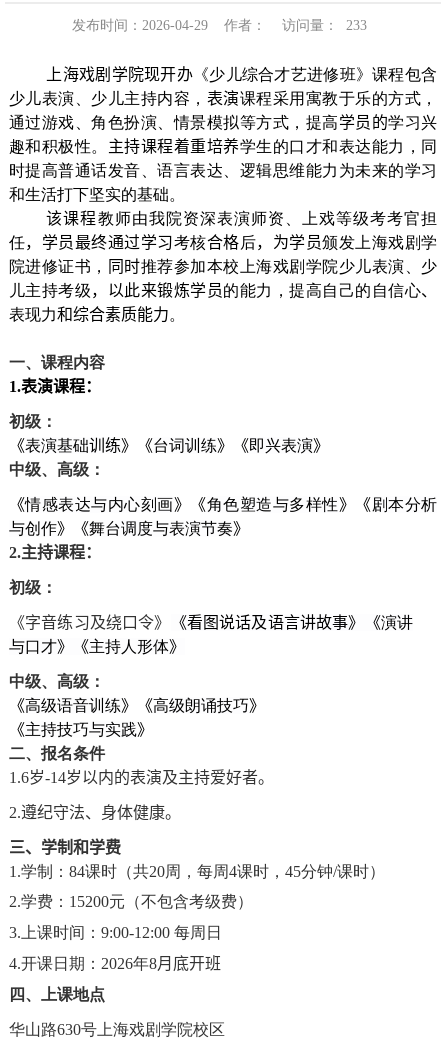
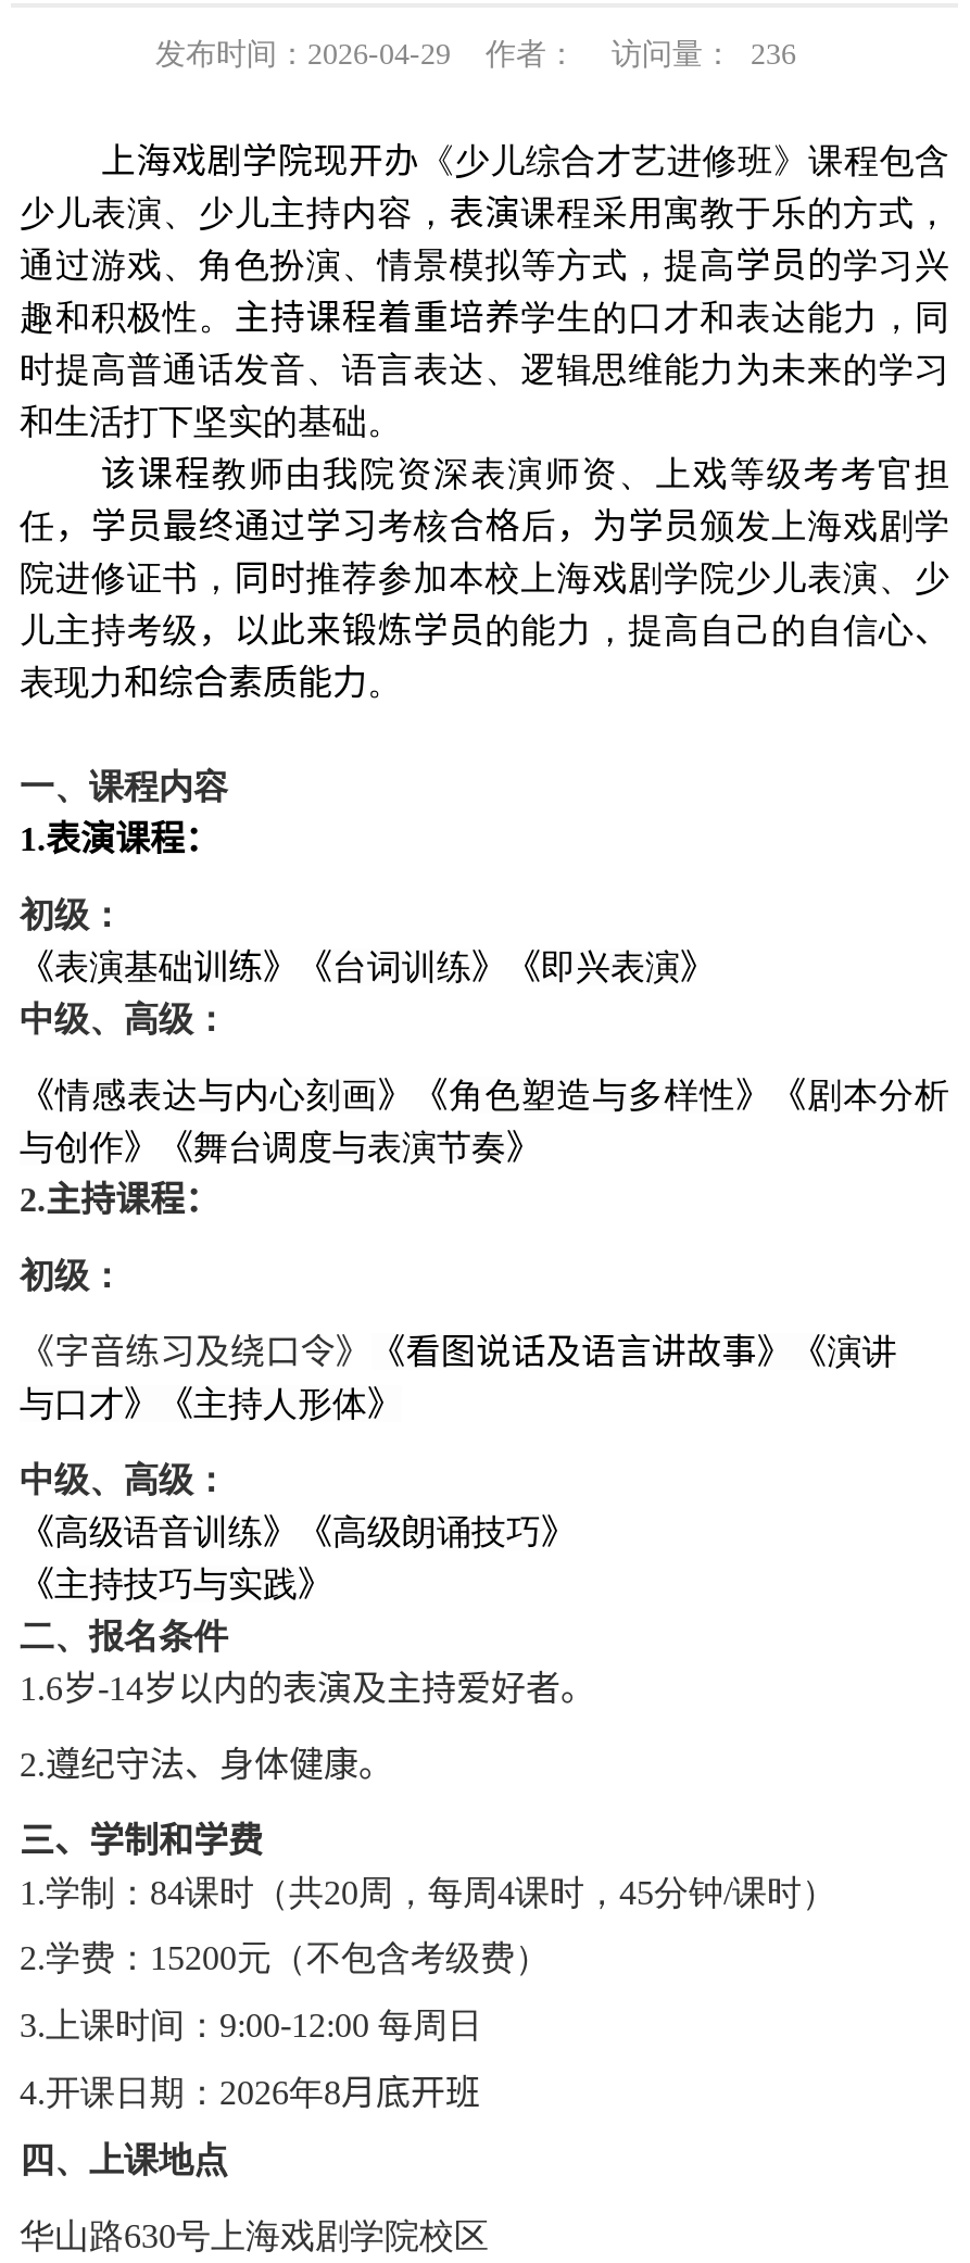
[71,18,366,33] 发布时间：2026-04-29 作者： 访问量： 233 -> [155,38,796,70] 发布时间：2026-04-29 作者： 访问量： 236

